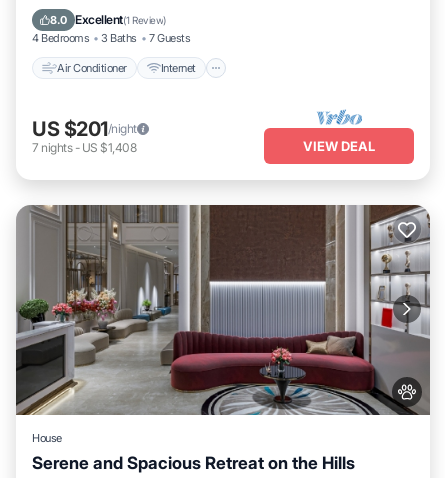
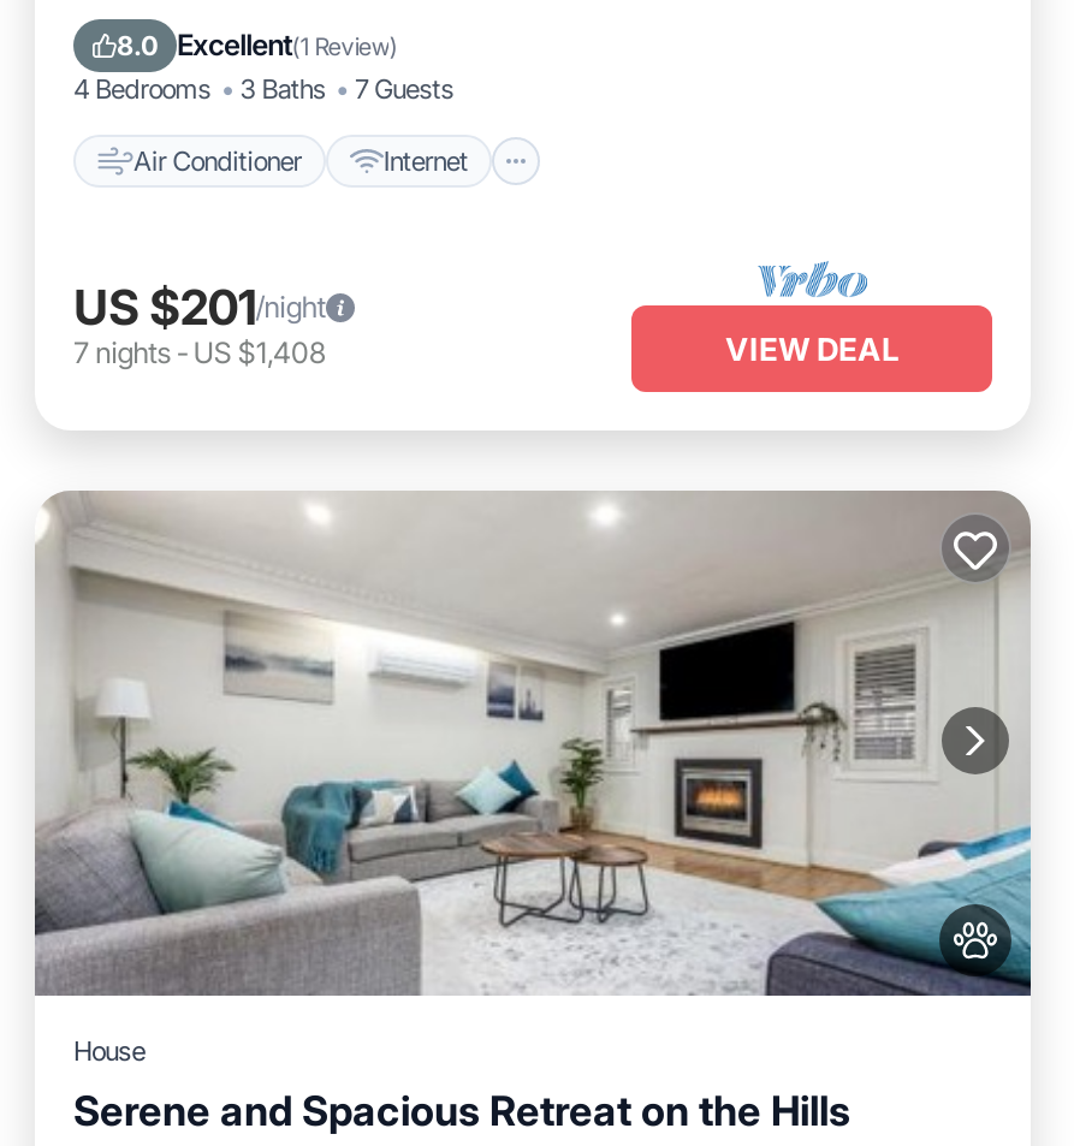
[16,204,431,416] [image] -> [35,491,1033,996] [image]

